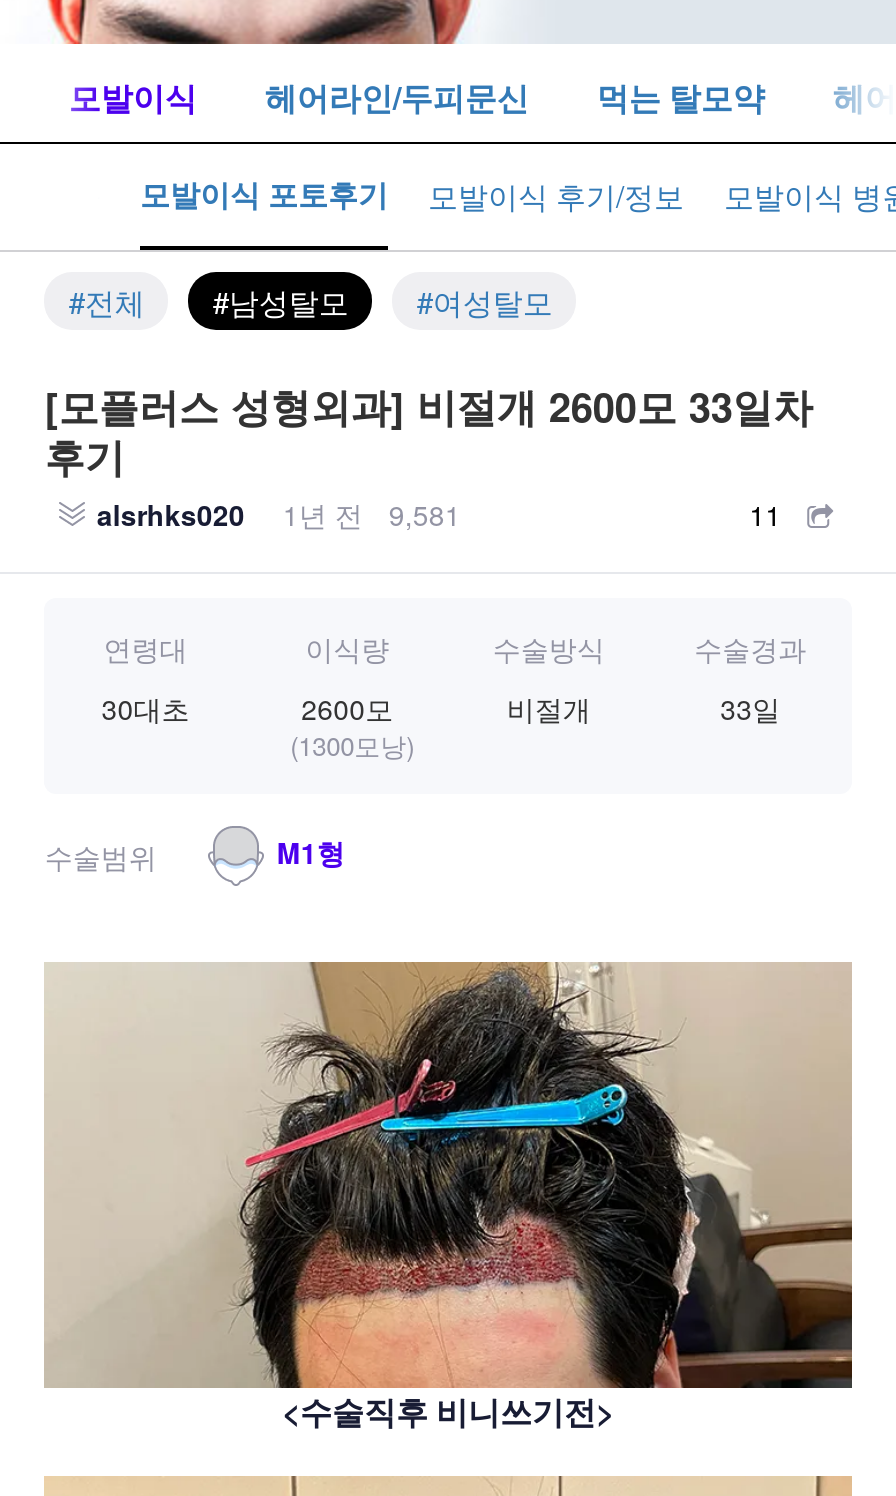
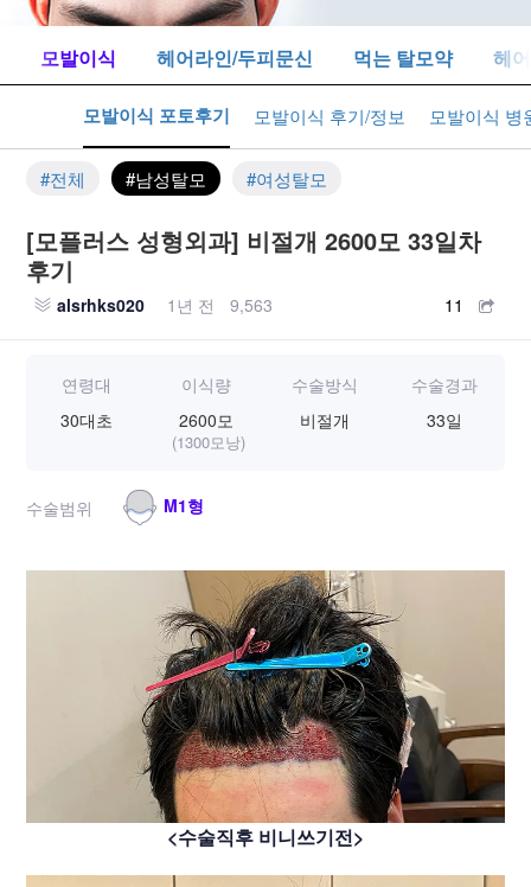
[97,494,461,534] alsrhks020 1년 전 9,581 -> [57,293,273,317] alsrhks020 1년 전 9,563

